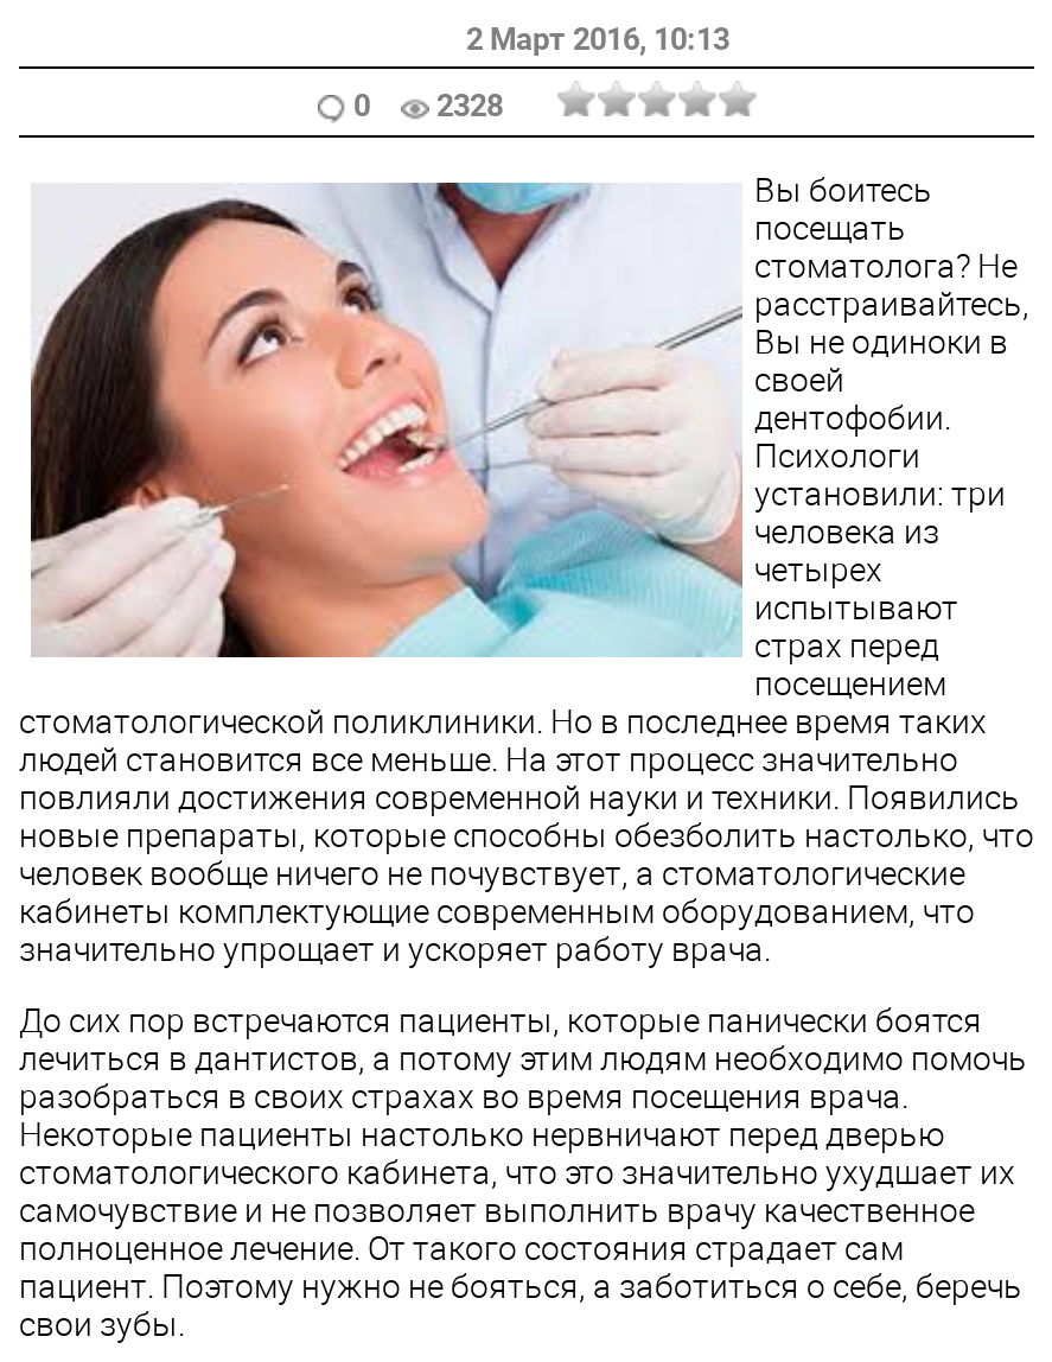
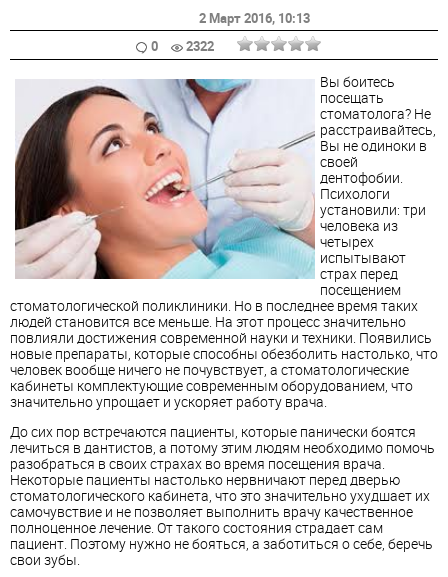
[353,83,510,126] 0 2328 -> [151,37,217,55] 0 2322

